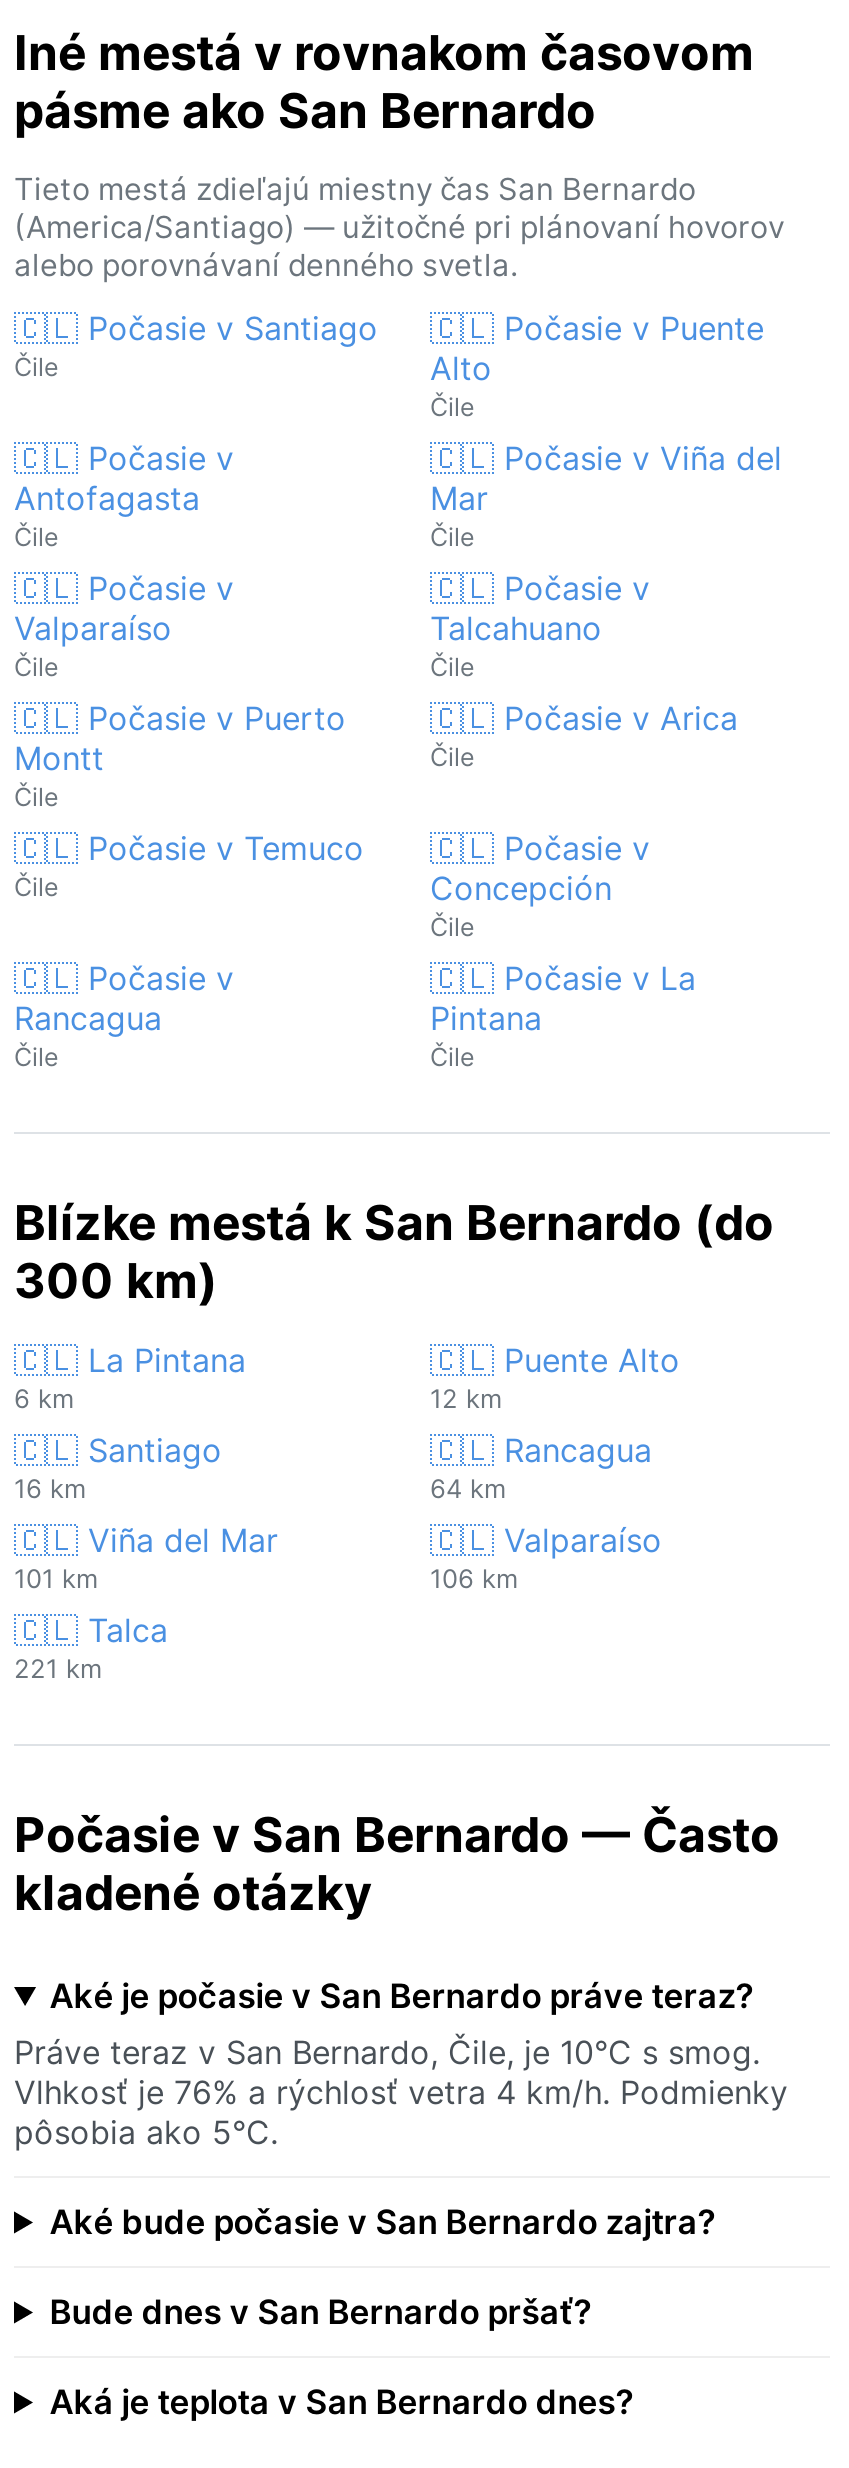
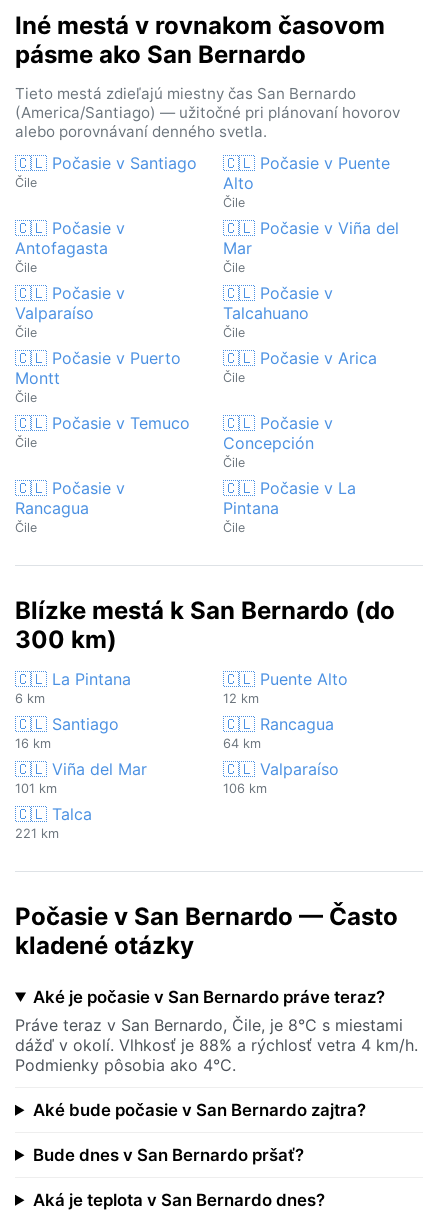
[14,2032,788,2152] Práve teraz v San Bernardo, Čile, je 10°C s smog. | Vlhkosť je 76% a rýchlosť vetra 4 km/h. Podmienky | pôsobia ako 5°C. -> [15,1015,418,1075] Práve teraz v San Bernardo, Čile, je 8°C s miestami | dážď v okolí. Vlhkosť je 88% a rýchlosť vetra 4 km/h. | Podmienky pôsobia ako 4°C.

